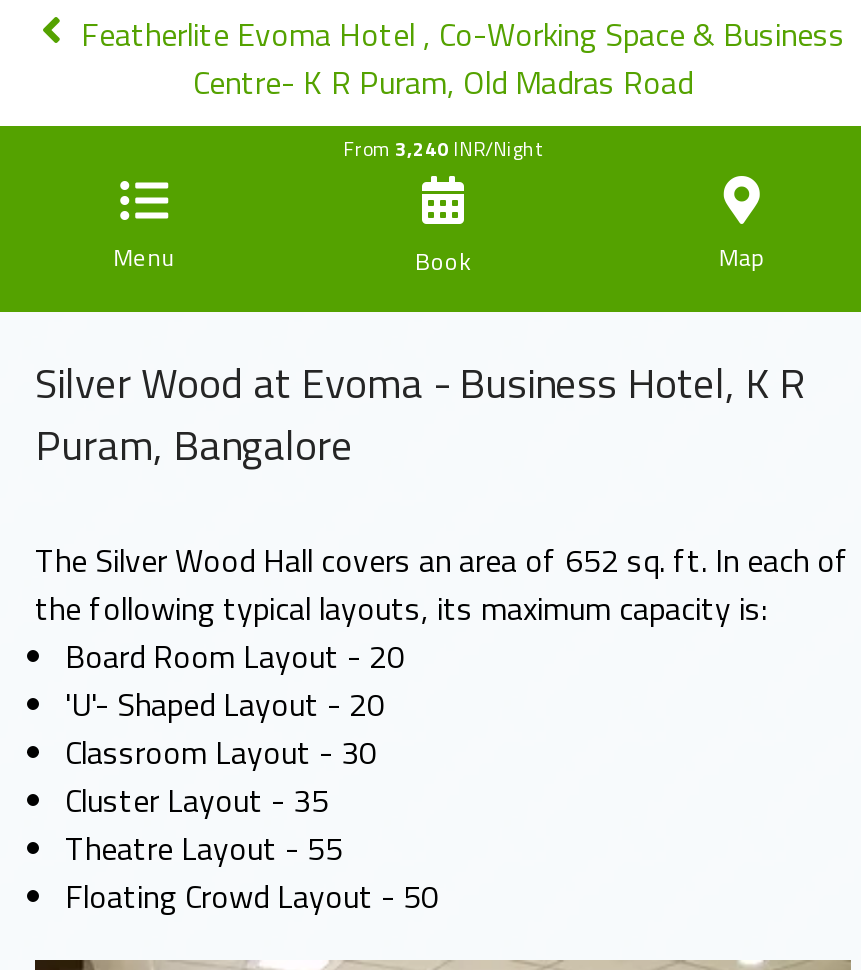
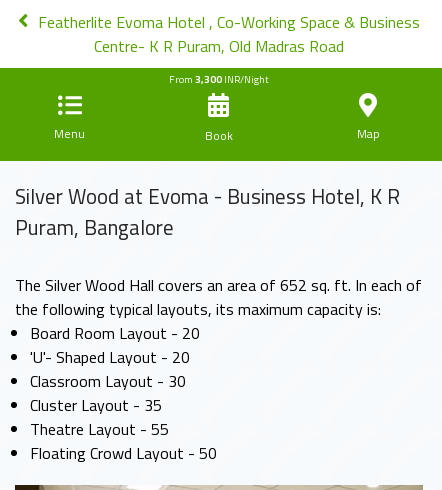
[343,134,543,164] From 3,240 INR/Night -> [169,72,269,87] From 3,300 INR/Night

